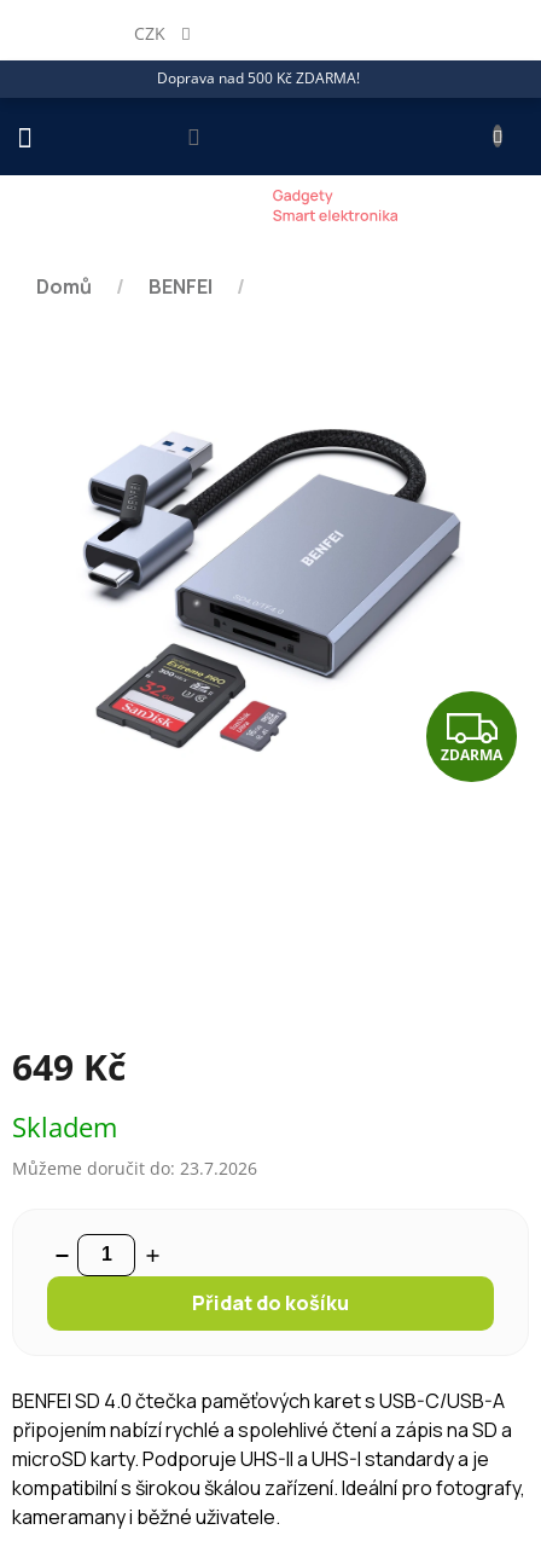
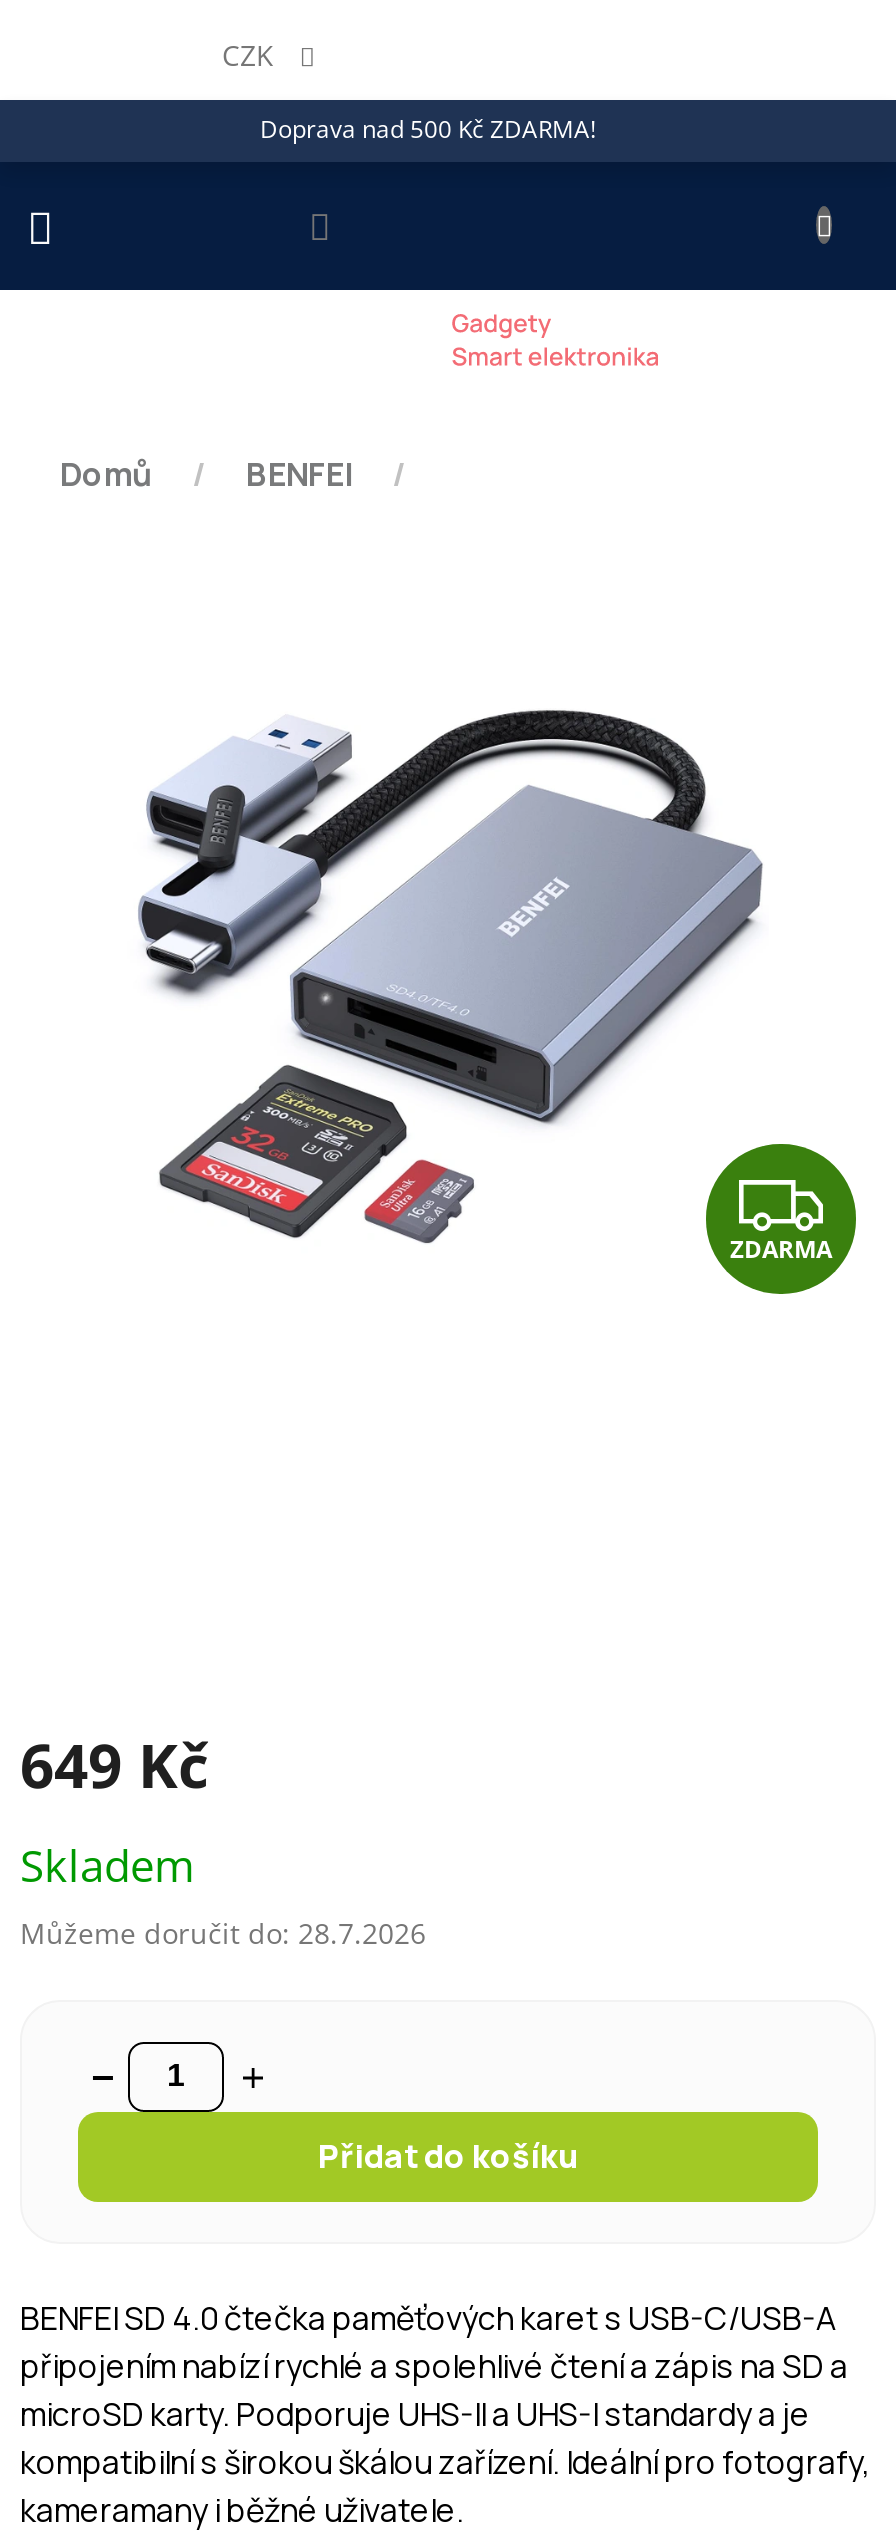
[12,1156,257,1179] Můžeme doručit do: 23.7.2026 -> [20,1914,426,1952] Můžeme doručit do: 28.7.2026

